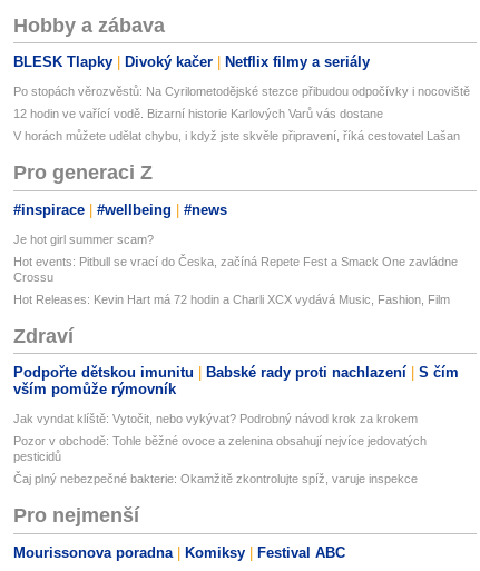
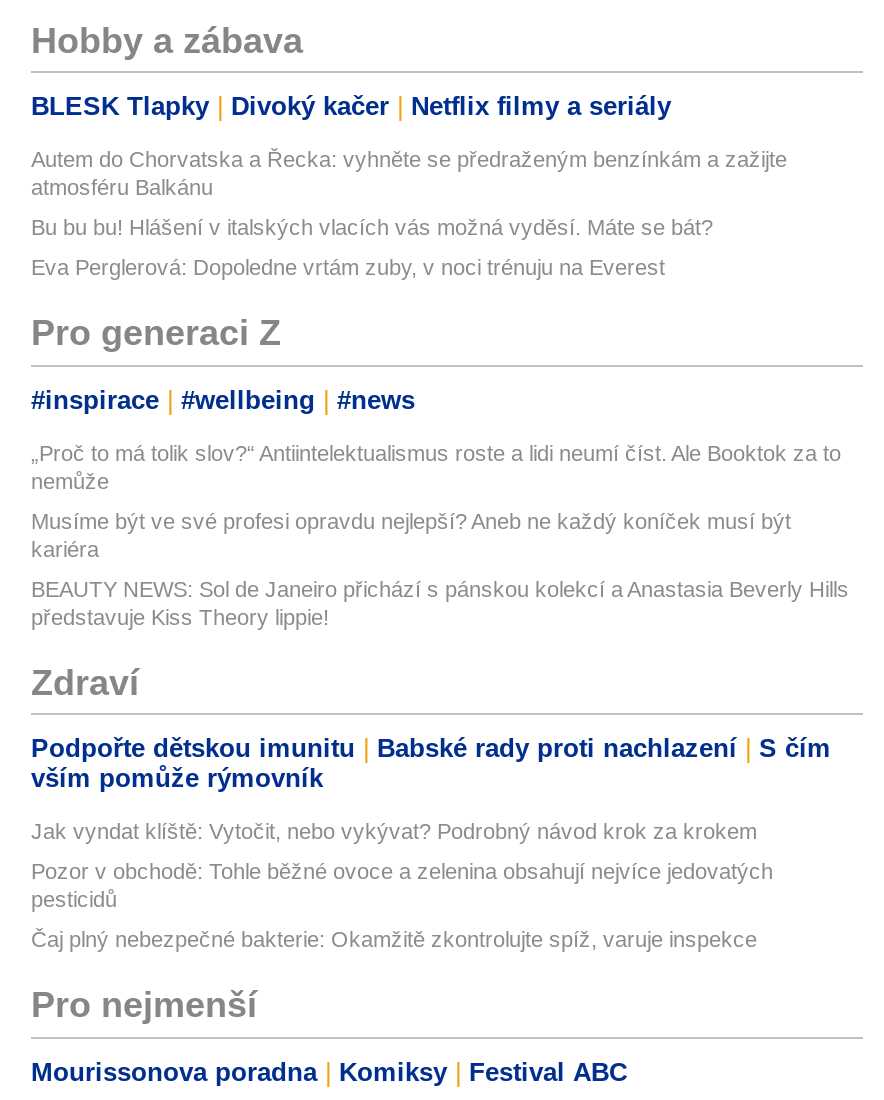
[13,85,470,98] Po stopách věrozvěstů: Na Cyrilometodějské stezce přibudou odpočívky i nocoviště -> [31,148,787,200] Autem do Chorvatska a Řecka: vyhněte se předraženým benzínkám a zažijte | atmosféru Balkánu
[13,107,383,121] 12 hodin ve vařící vodě. Bizarní historie Karlových Varů vás dostane -> [31,216,713,240] Bu bu bu! Hlášení v italských vlacích vás možná vyděsí. Máte se bát?
[13,129,460,143] V horách můžete udělat chybu, i když jste skvěle připravení, říká cestovatel Lašan -> [31,256,665,280] Eva Perglerová: Dopoledne vrtám zuby, v noci trénuju na Everest
[13,232,154,246] Je hot girl summer scam? -> [31,441,841,493] „Proč to má tolik slov?“ Antiintelektualismus roste a lidi neumí číst. Ale Booktok za to | nemůže
[13,255,458,284] Hot events: Pitbull se vrací do Česka, začíná Repete Fest a Smack One zavládne | Crossu -> [31,509,791,561] Musíme být ve své profesi opravdu nejlepší? Aneb ne každý koníček musí být | kariéra
[13,293,450,306] Hot Releases: Kevin Hart má 72 hodin a Charli XCX vydává Music, Fashion, Film -> [31,577,849,629] BEAUTY NEWS: Sol de Janeiro přichází s pánskou kolekcí a Anastasia Beverly Hills | představuje Kiss Theory lippie!

